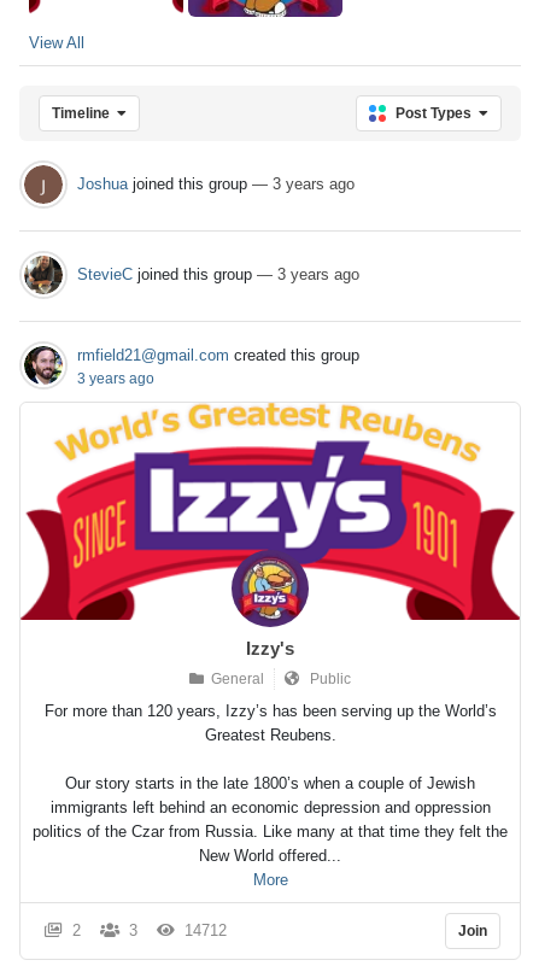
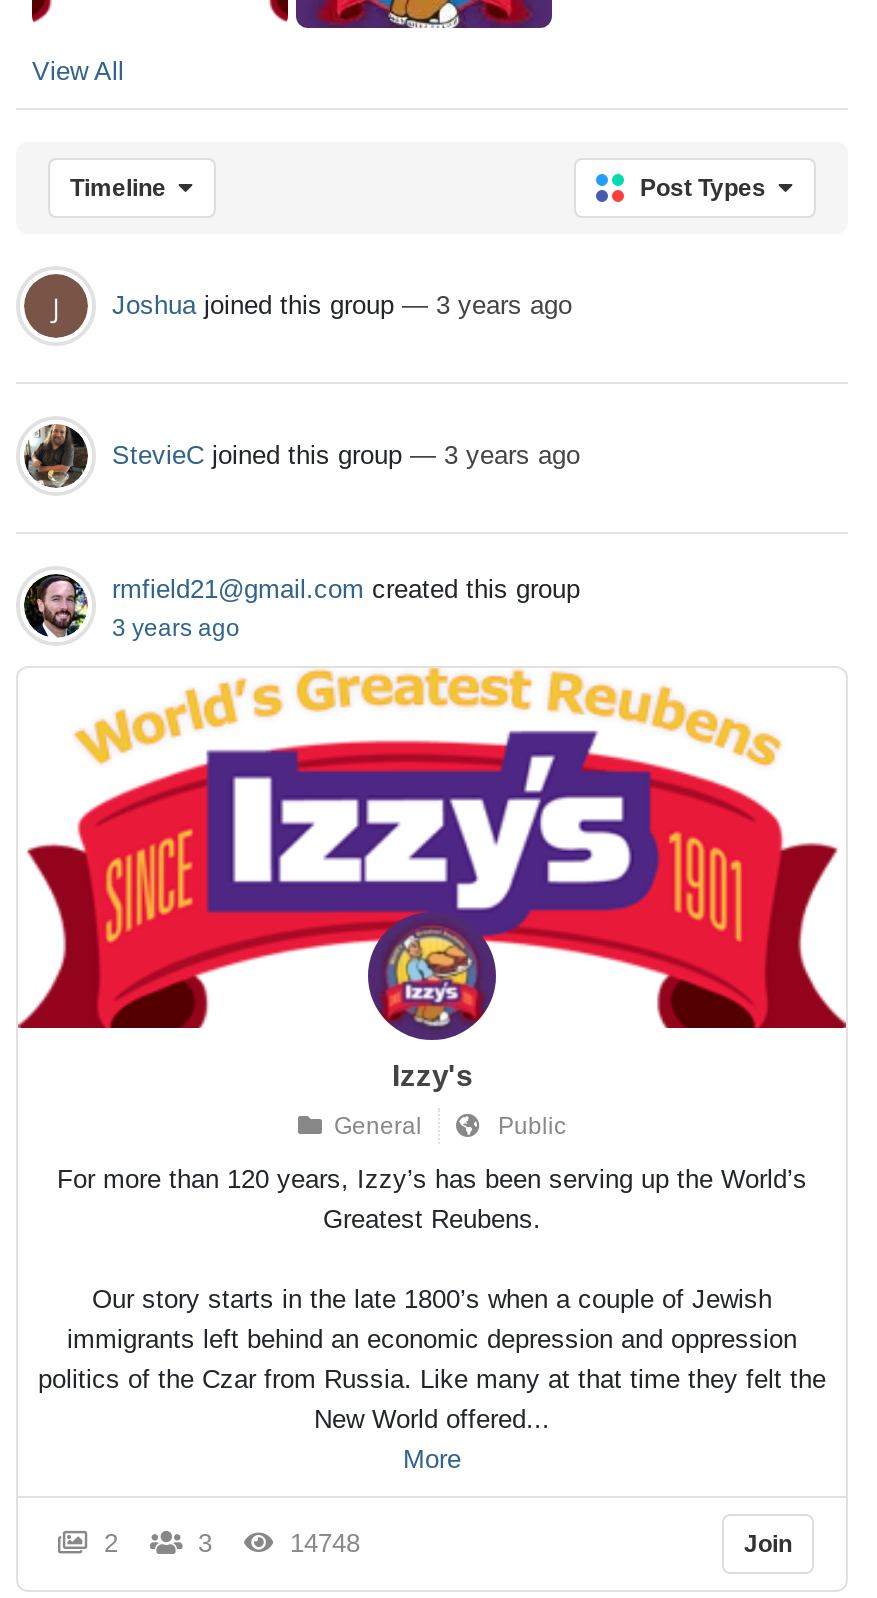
[175,921,227,939] 14712 -> [274,1528,360,1558] 14748

